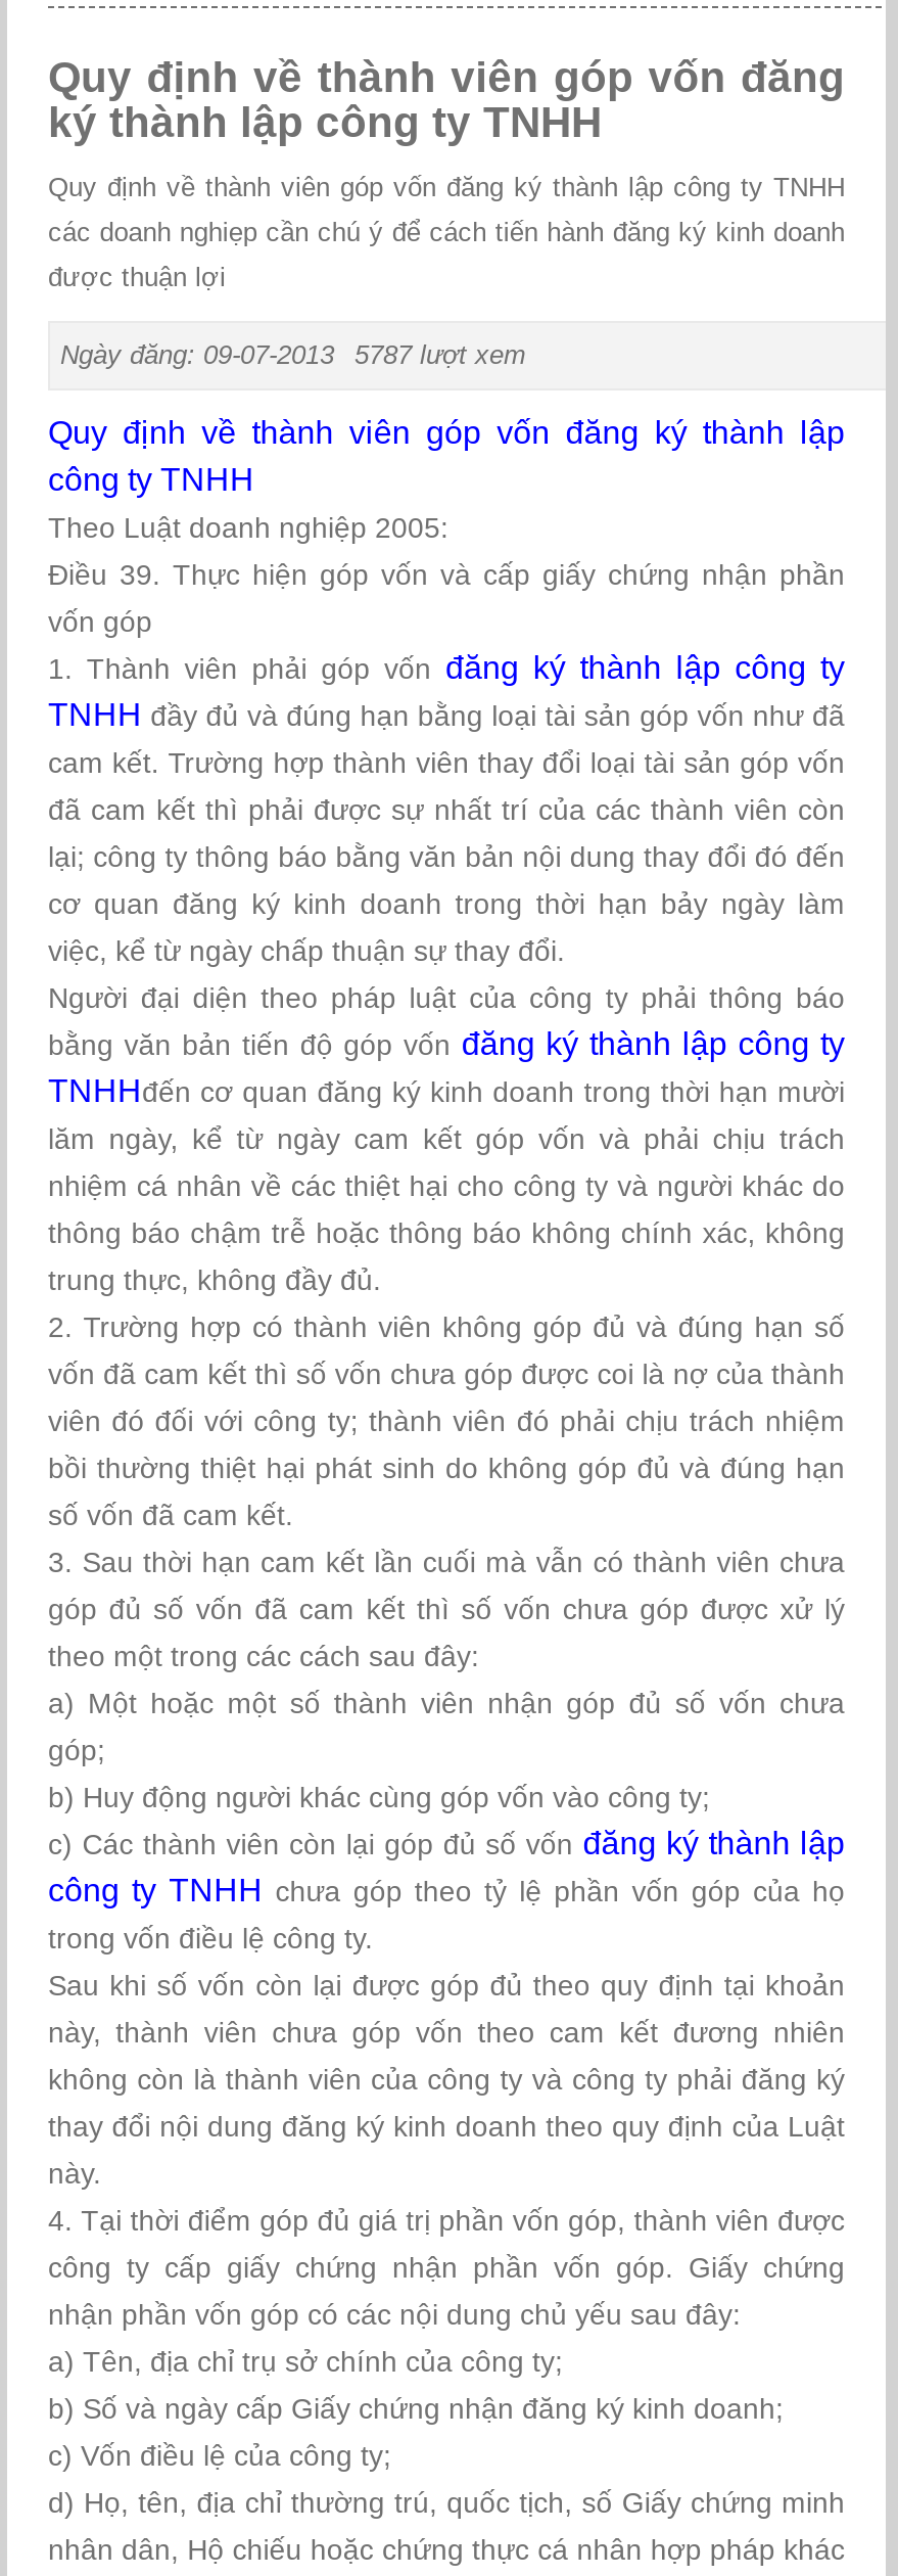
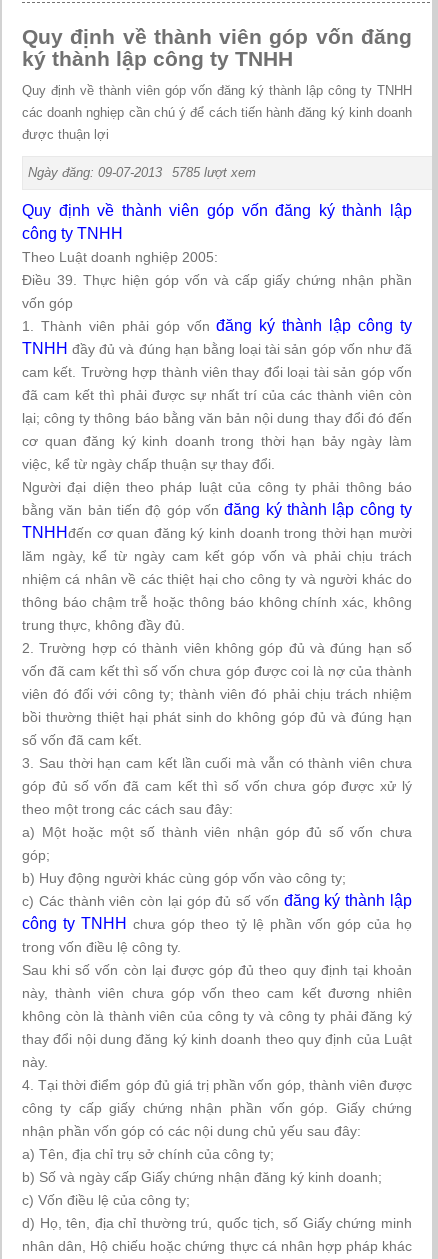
[60,339,526,370] Ngày đăng: 09-07-2013 5787 lượt xem -> [28,165,256,180] Ngày đăng: 09-07-2013 5785 lượt xem

